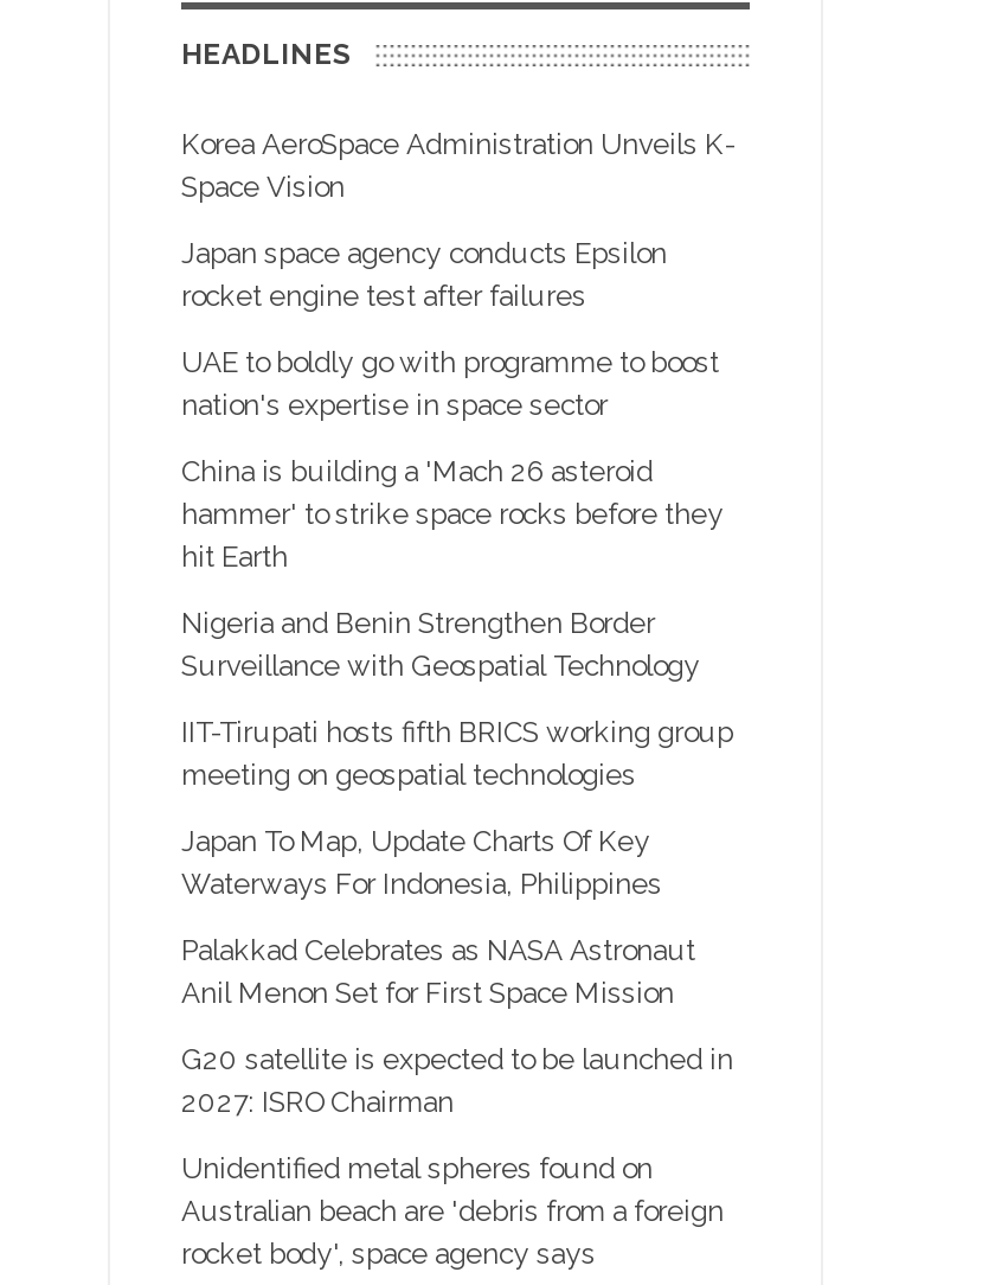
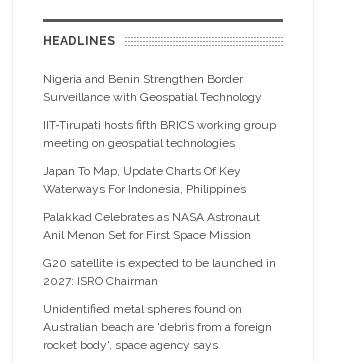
[181,128,736,574] Korea AeroSpace Administration Unveils K- | Space Vision | Japan space agency conducts Epsilon | rocket engine test after failures | UAE to boldly go with programme to boost | nation's expertise in space sector | China is building a 'Mach 26 asteroid | hammer' to strike space rocks before they | hit Earth -> none

